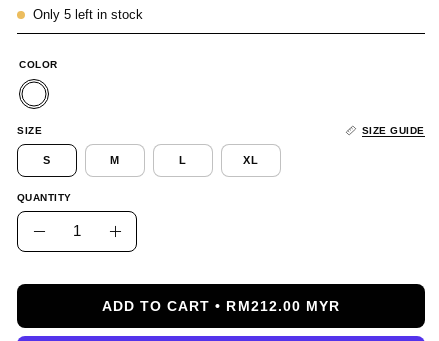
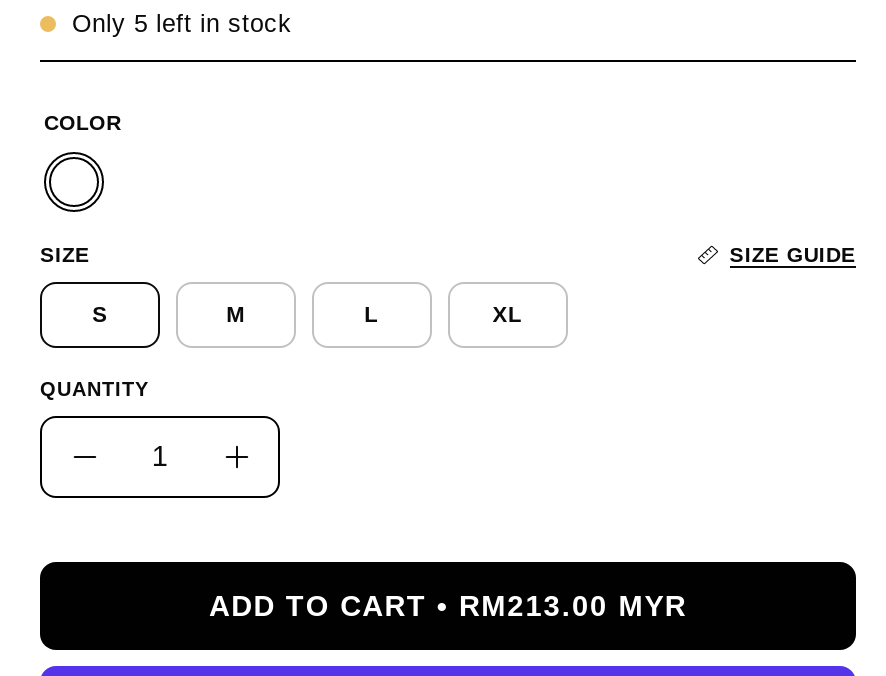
[101,298,340,314] ADD TO CART RM212.00 MYR -> [209,590,687,622] ADD TO CART RM213.00 MYR

